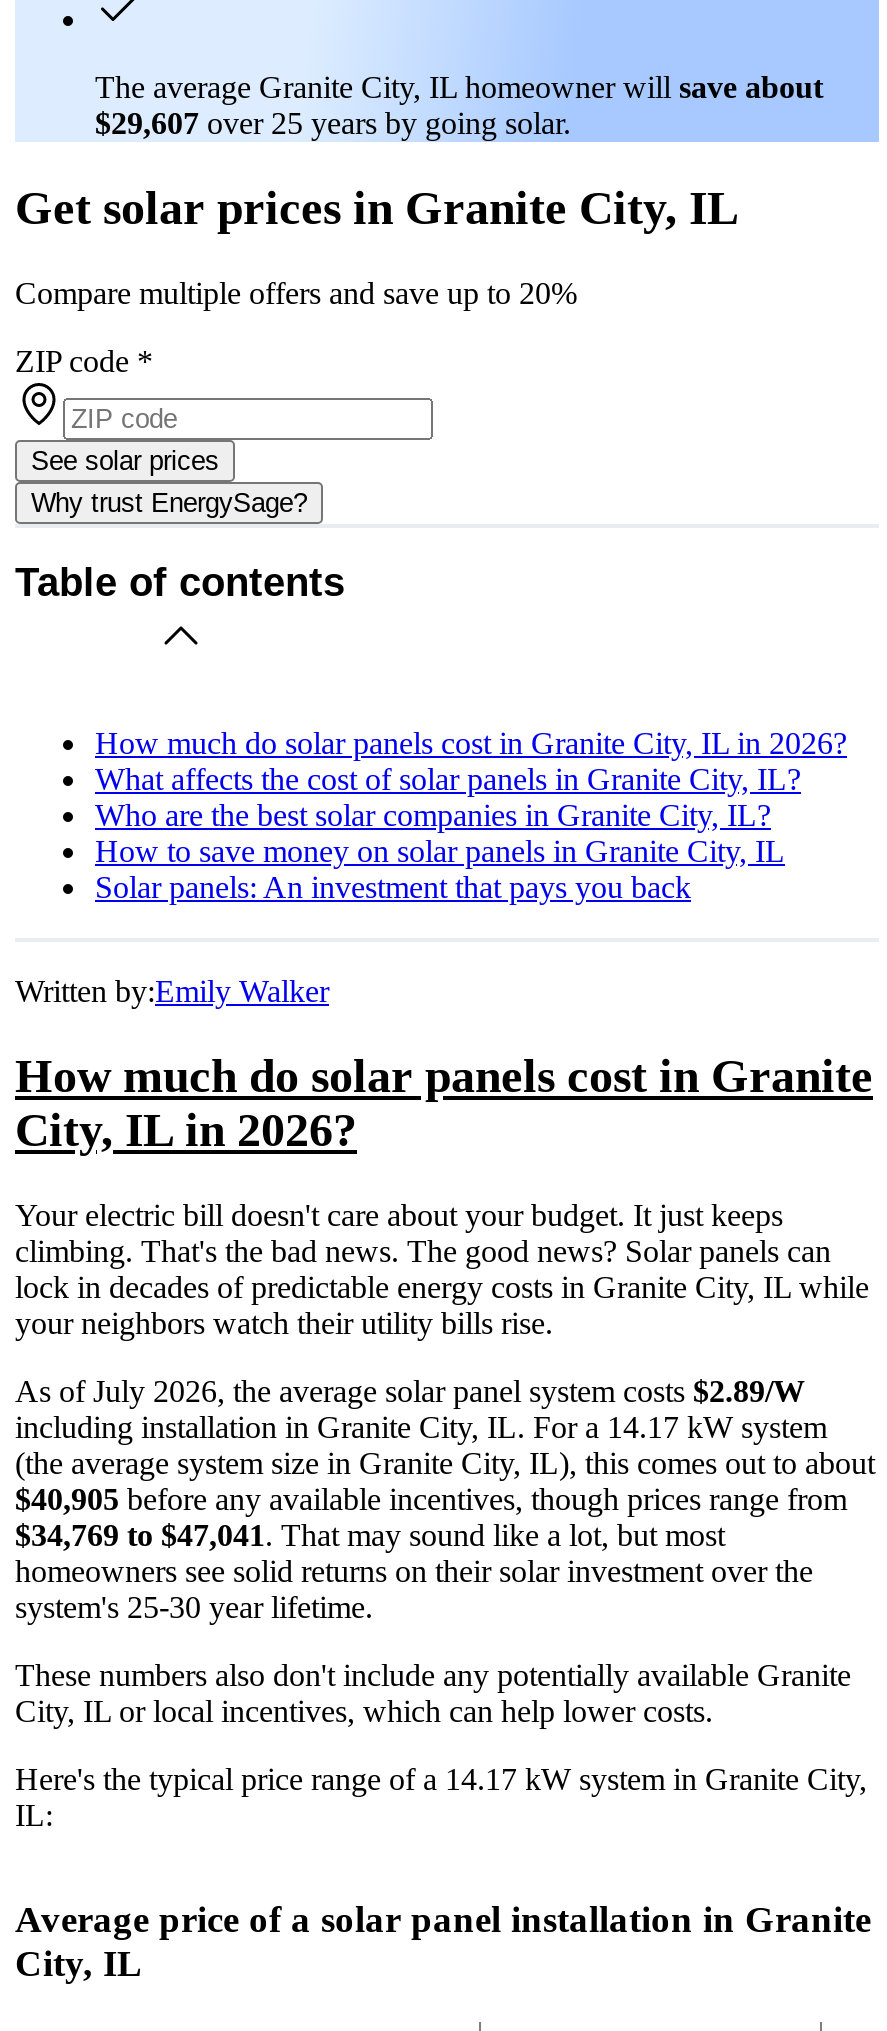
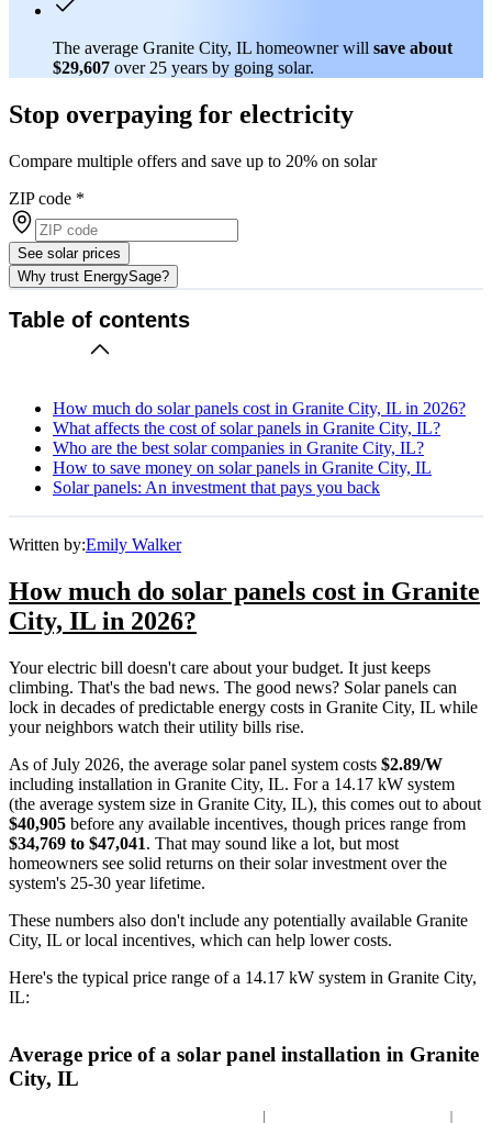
[15,182,739,234] Get solar prices in Granite City, IL -> [9,100,354,128] Stop overpaying for electricity
[15,275,577,309] Compare multiple offers and save up to 20% -> [9,151,377,170] Compare multiple offers and save up to 20% on solar

